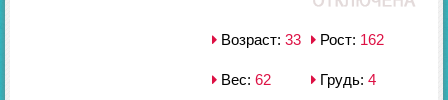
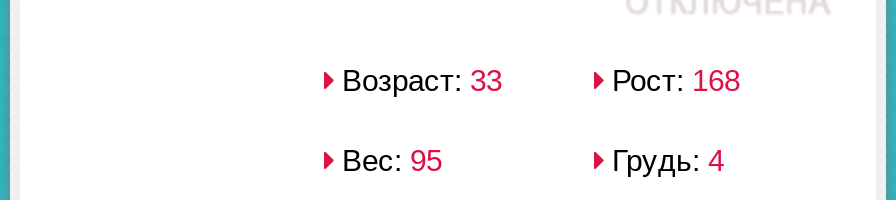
[316,31,384,48] Рост: 162 -> [604,62,740,96] Рост: 168
[217,71,271,88] Вес: 62 -> [334,142,442,176] Вес: 95

